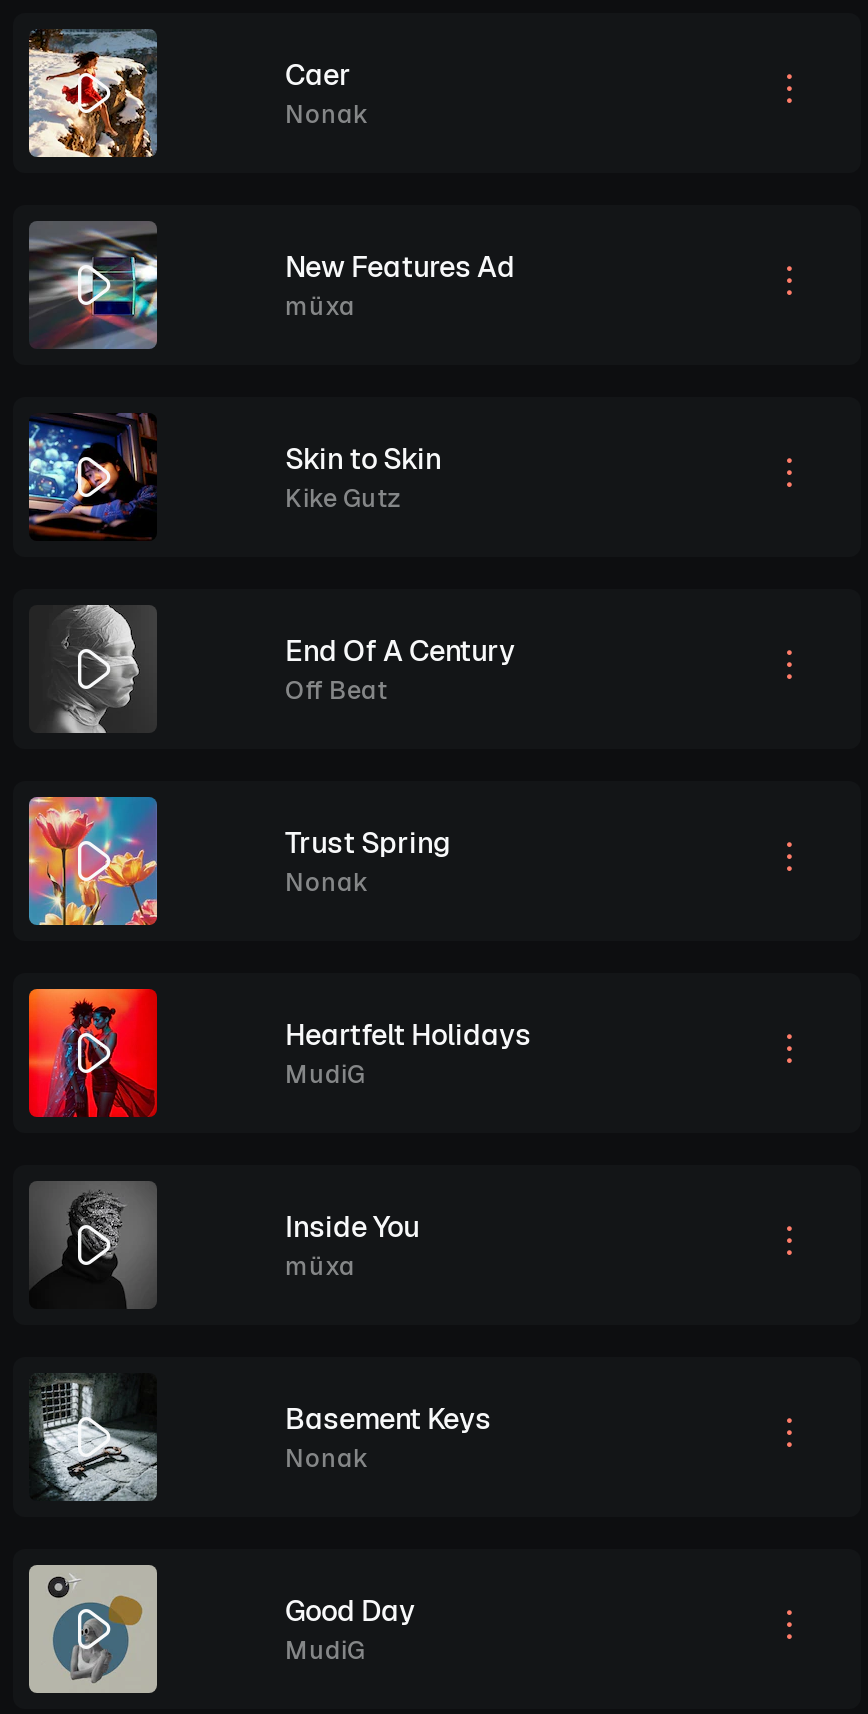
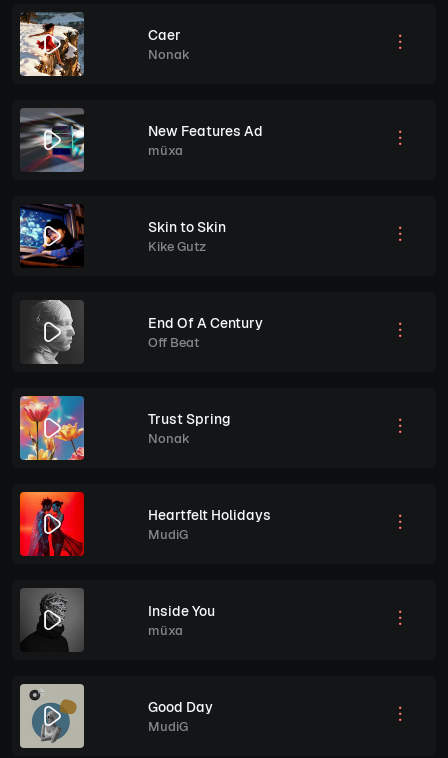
[31,1373,157,1501] [image] -> none
[285,1400,491,1474] Basement Keys | Nonak -> none

